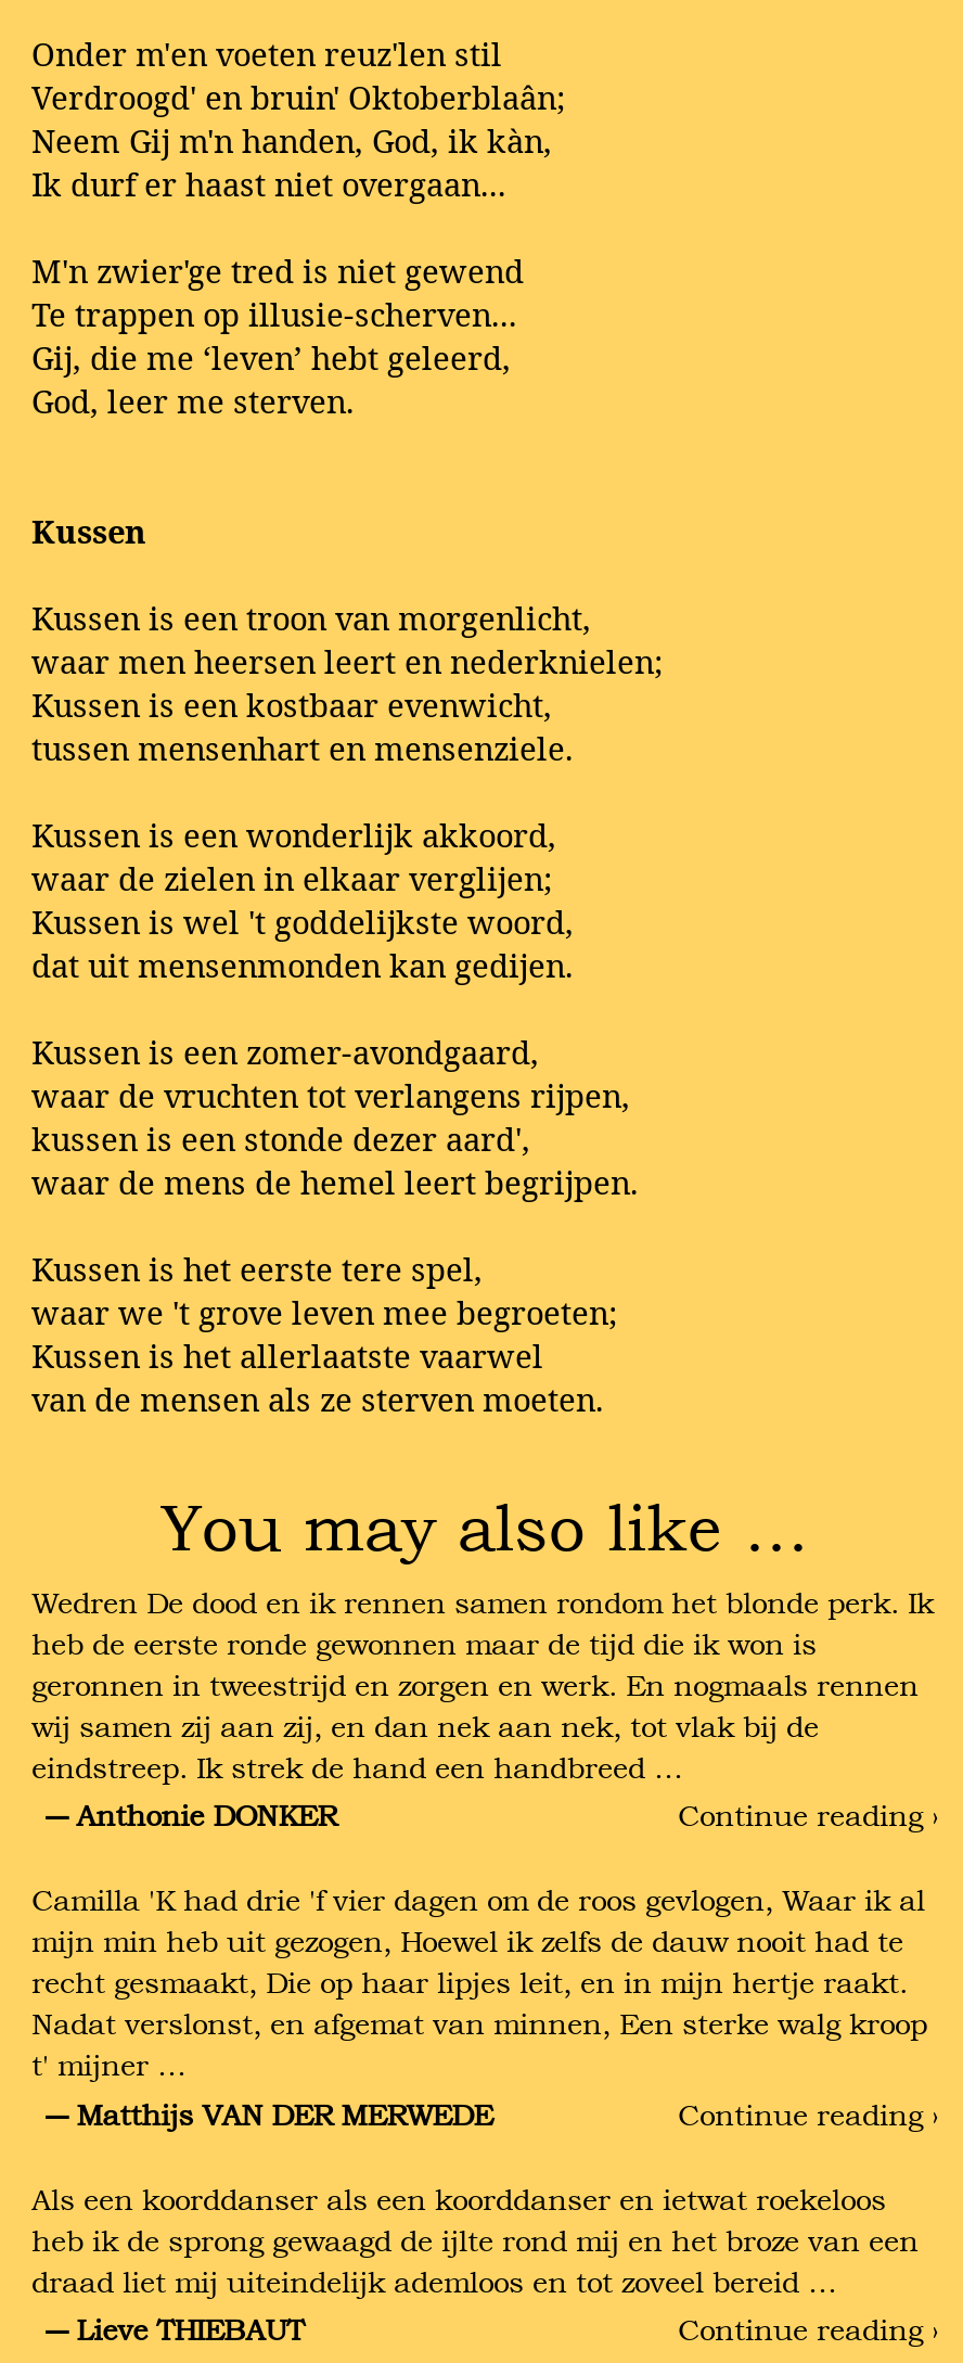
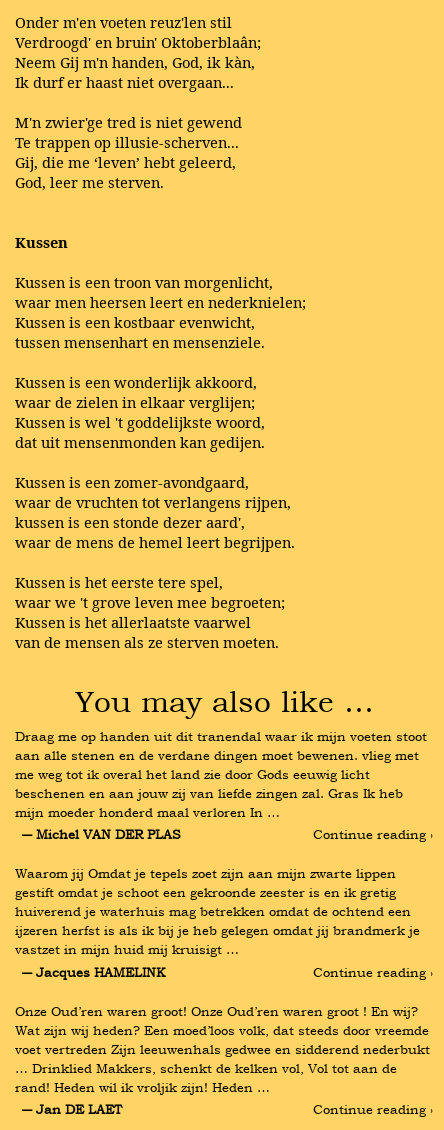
[31,1583,934,1835] Wedren De dood en ik rennen samen rondom het blonde perk. Ik | heb de eerste ronde gewonnen maar de tijd die ik won is | geronnen in tweestrijd en zorgen en werk. En nogmaals rennen | wij samen zij aan zij, en dan nek aan nek, tot vlak bij de | eindstreep. Ik strek de hand een handbreed … | ― Anthonie DONKER -> [15,727,427,843] Draag me op handen uit dit tranendal waar ik mijn voeten stoot | aan alle stenen en de verdane dingen moet bewenen. vlieg met | me weg tot ik overal het land zie door Gods eeuwig licht | beschenen en aan jouw zij van liefde zingen zal. Gras Ik heb | mijn moeder honderd maal verloren In … | ― Michel VAN DER PLAS
[31,1881,927,2133] Camilla 'K had drie 'f vier dagen om de roos gevlogen, Waar ik al | mijn min heb uit gezogen, Hoewel ik zelfs de dauw nooit had te | recht gesmaakt, Die op haar lipjes leit, en in mijn hertje raakt. | Nadat verslonst, en afgemat van minnen, Een sterke walg kroop | t' mijner … | ― Matthijs VAN DER MERWEDE -> [15,864,420,981] Waarom jij Omdat je tepels zoet zijn aan mijn zwarte lippen | gestift omdat je schoot een gekroonde zeester is en ik gretig | huiverend je waterhuis mag betrekken omdat de ochtend een | ijzeren herfst is als ik bij je heb gelegen omdat jij brandmerk je | vastzet in mijn huid mij kruisigt … | ― Jacques HAMELINK
[31,2179,919,2349] Als een koorddanser als een koorddanser en ietwat roekeloos | heb ik de sprong gewaagd de ijlte rond mij en het broze van een | draad liet mij uiteindelijk ademloos en tot zoveel bereid … | ― Lieve THIEBAUT -> [15,1002,430,1118] Onze Oud’ren waren groot! Onze Oud’ren waren groot ! En wij? | Wat zijn wij heden? Een moed’loos volk, dat steeds door vreemde | voet vertreden Zijn leeuwenhals gedwee en sidderend nederbukt | … Drinklied Makkers, schenkt de kelken vol, Vol tot aan de | rand! Heden wil ik vroljik zijn! Heden … | ― Jan DE LAET

